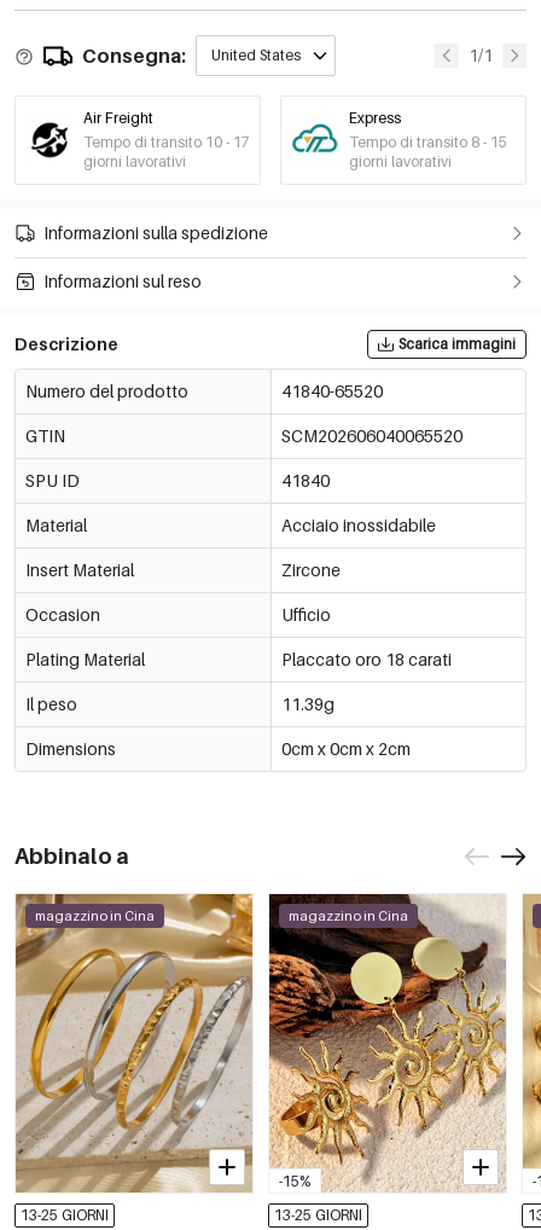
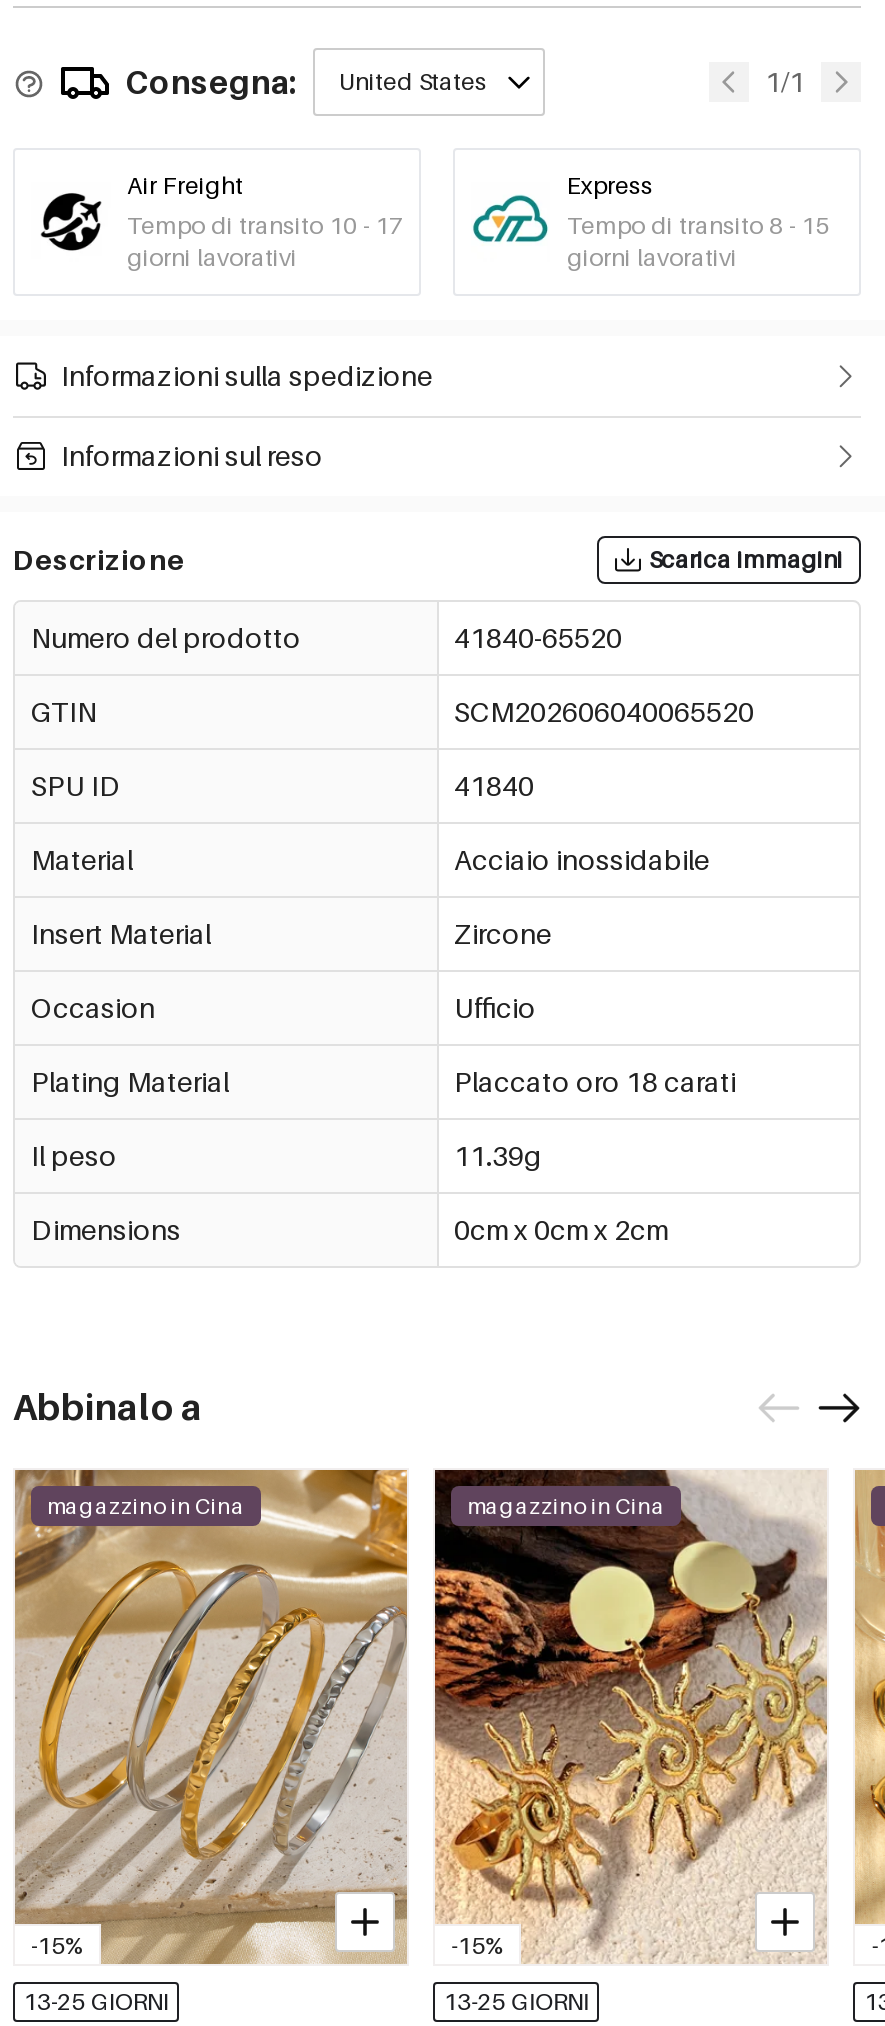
none -> [31,1929,83,1959] -15%

